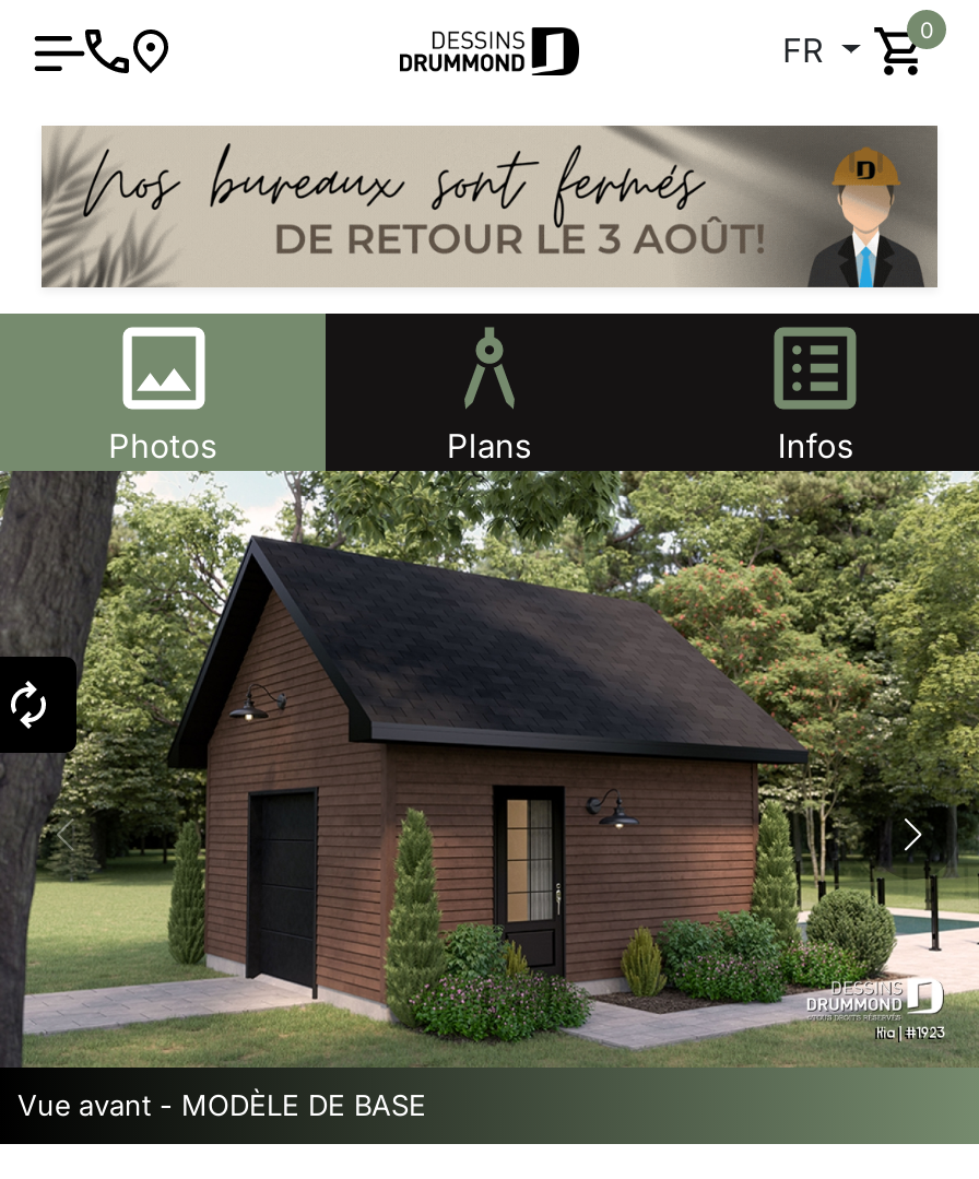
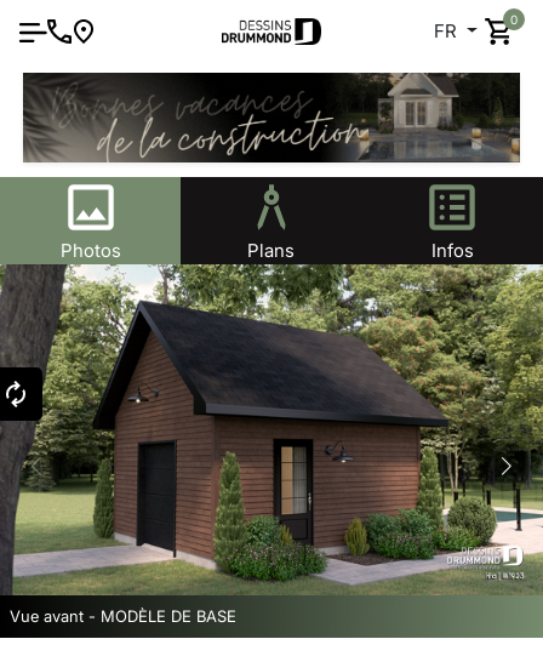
[42,126,940,290] [image] -> [23,72,521,164] [image]

